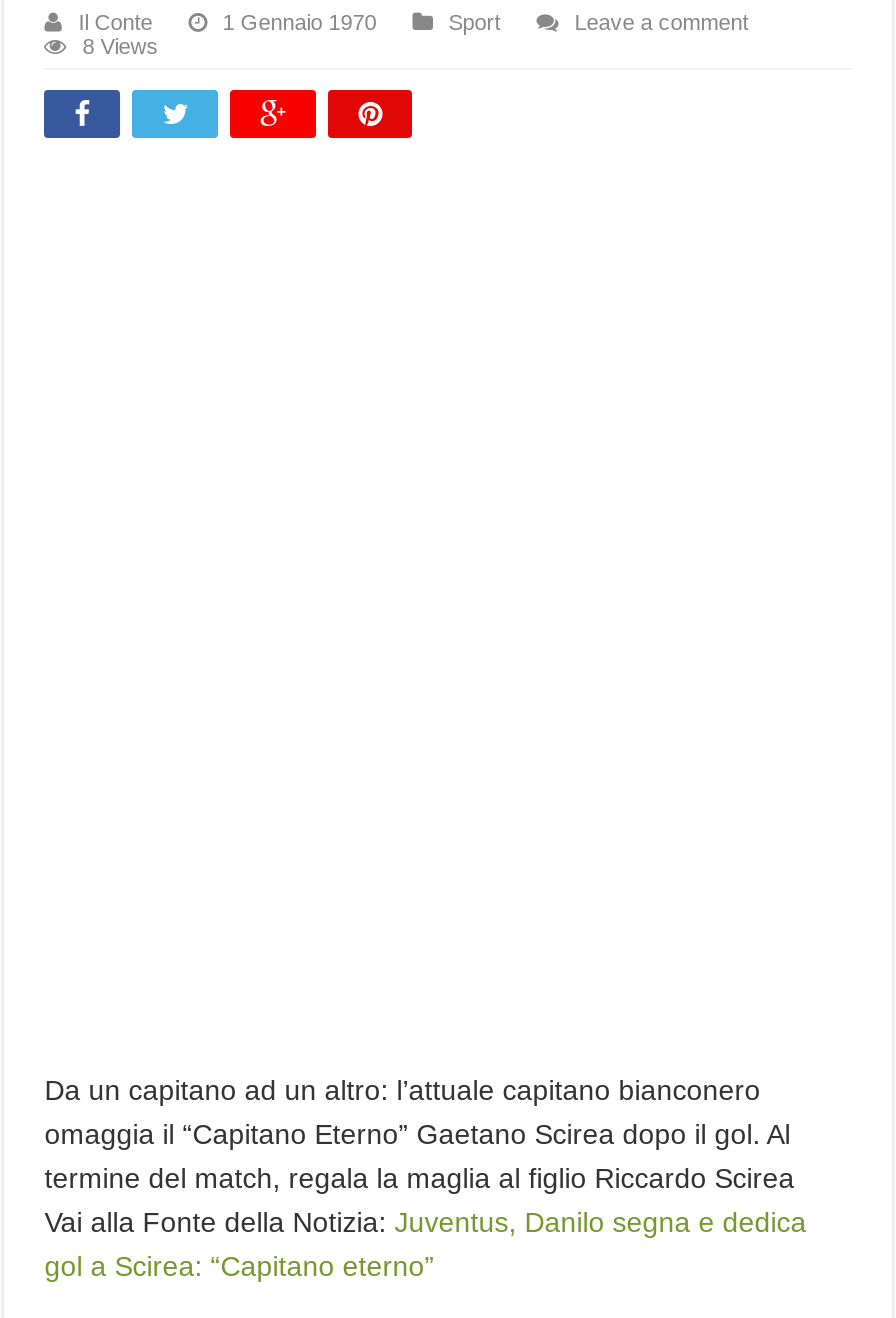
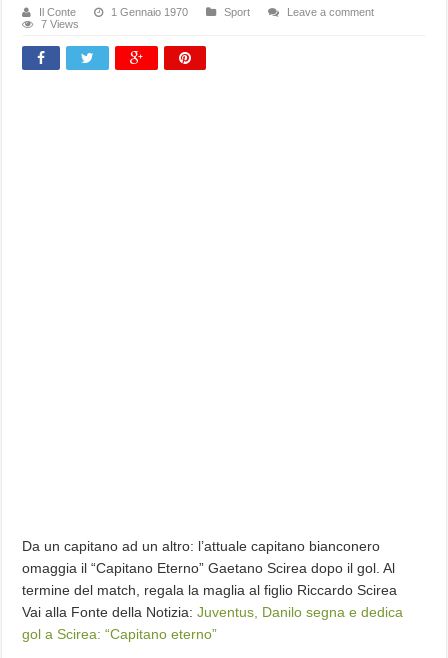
[82,34,158,58] 8 Views -> [41,18,79,30] 7 Views

